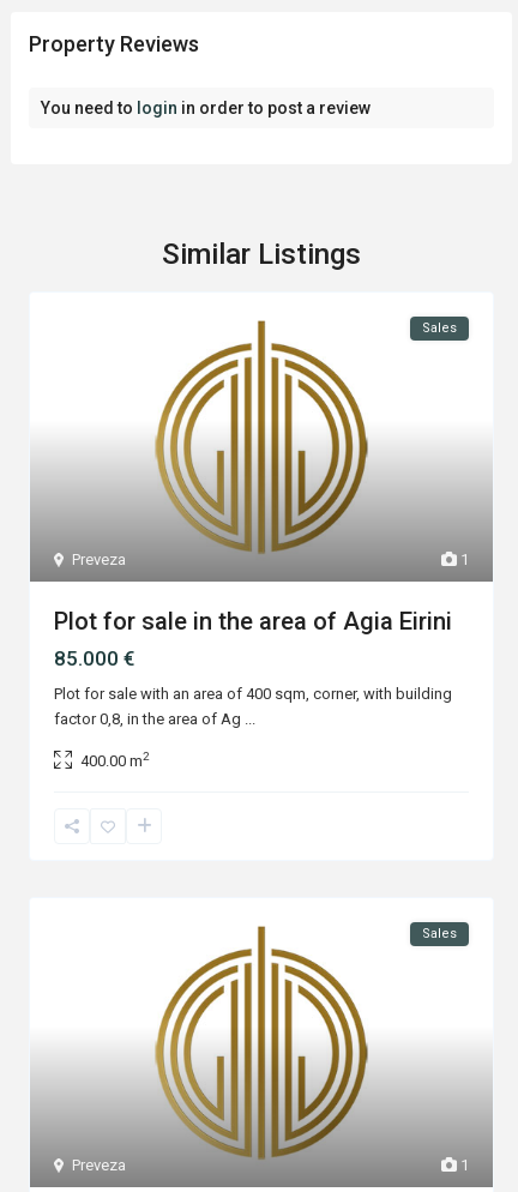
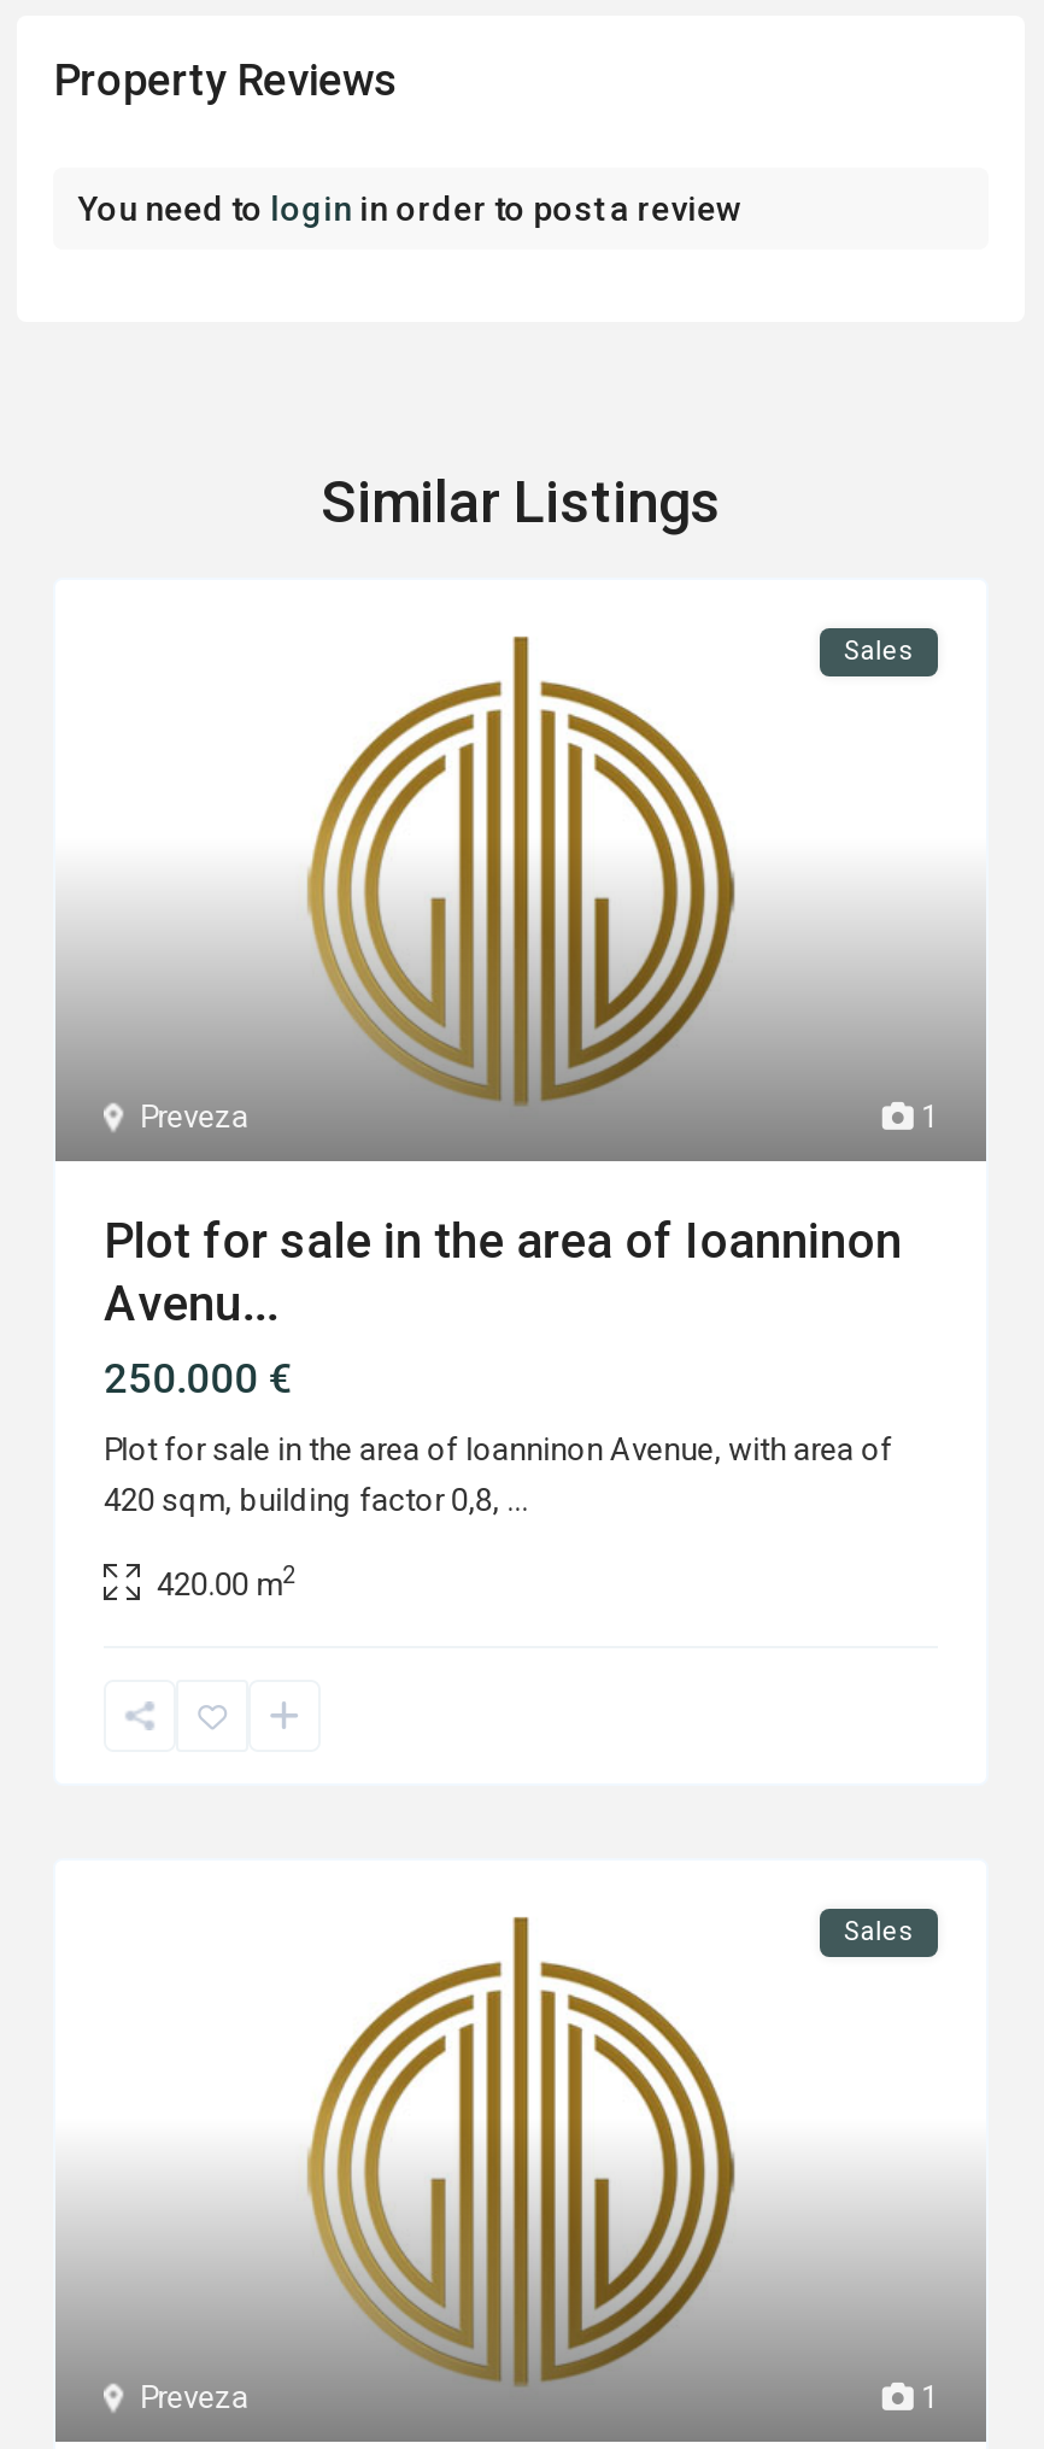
[54,607,452,670] Plot for sale in the area of Agia Eirini | 85.000 € -> [104,1212,902,1402] Plot for sale in the area of Ioanninon | Avenu... | 250.000 €
[54,685,452,728] Plot for sale with an area of 400 sqm, corner, with building | factor 0,8, in the area of Ag... -> [104,1431,892,1518] Plot for sale in the area of Ioanninon Avenue, with area of | 420 sqm, building factor 0,8,...
[80,750,149,770] 400.00 m2 -> [157,1562,294,1603] 420.00 m2

